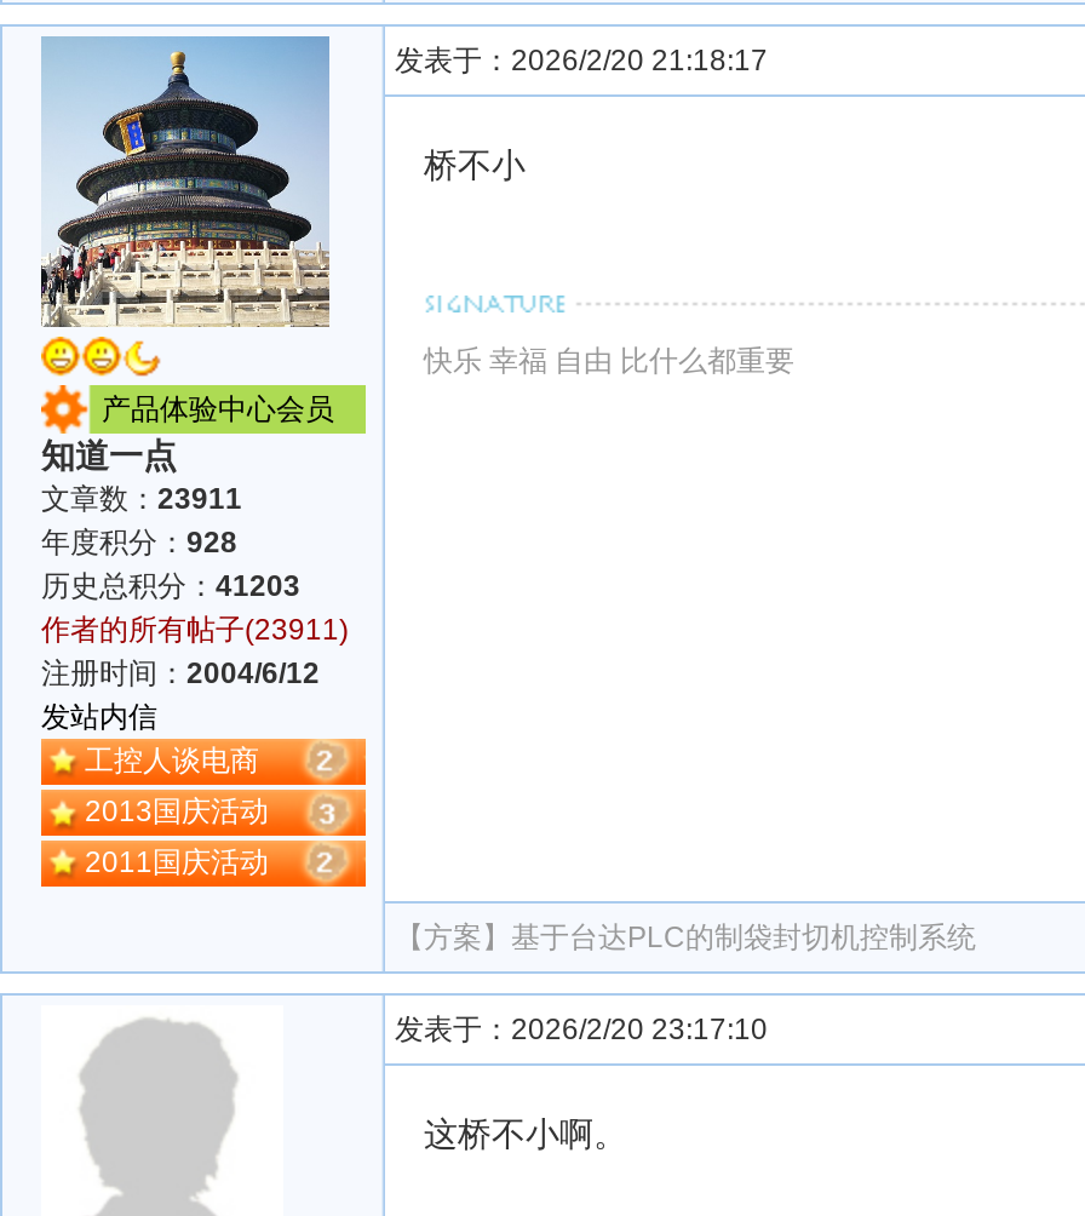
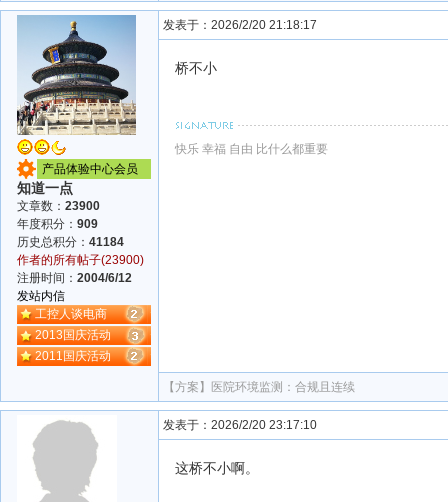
[41,482,242,516] 文章数：23911 -> [17,199,100,213] 文章数：23900
[41,525,237,559] 年度积分：928 -> [17,217,98,231] 年度积分：909
[41,569,300,603] 历史总积分：41203 -> [17,235,124,249] 历史总积分：41184
[41,613,349,647] 作者的所有帖子(23911) -> [17,253,144,267] 作者的所有帖子(23900)
[395,920,976,954] 【方案】基于台达PLC的制袋封切机控制系统 -> [163,380,355,394] 【方案】医院环境监测：合规且连续

